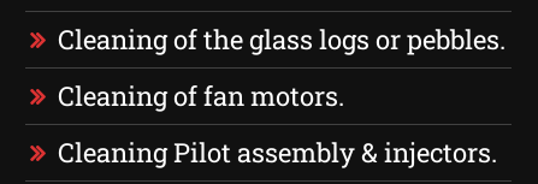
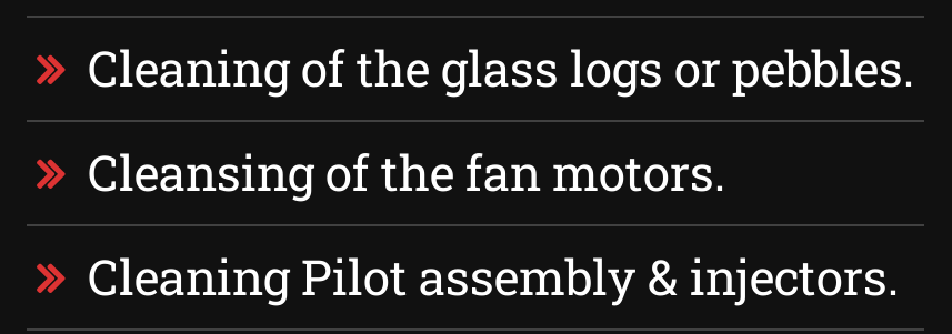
[58,78,345,113] Cleaning of fan motors. -> [88,140,725,204] Cleansing of the fan motors.

